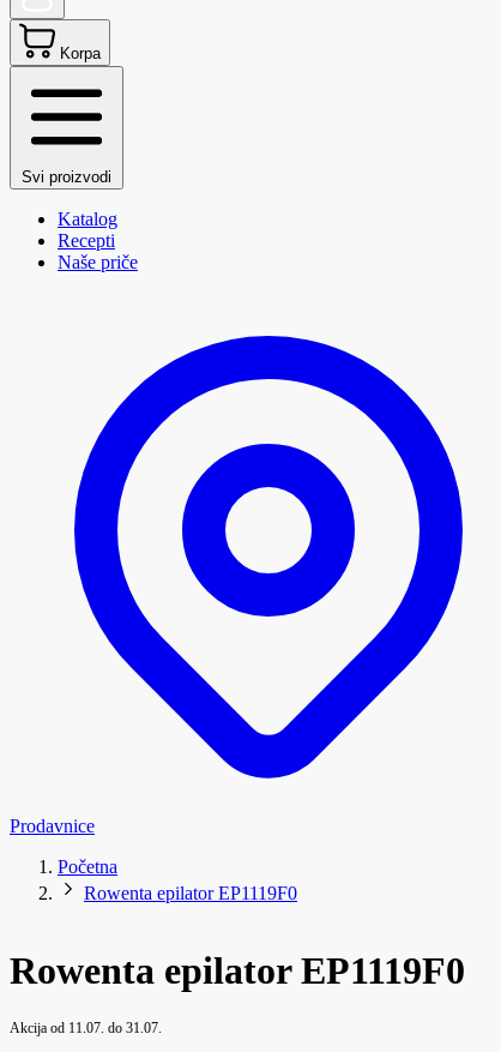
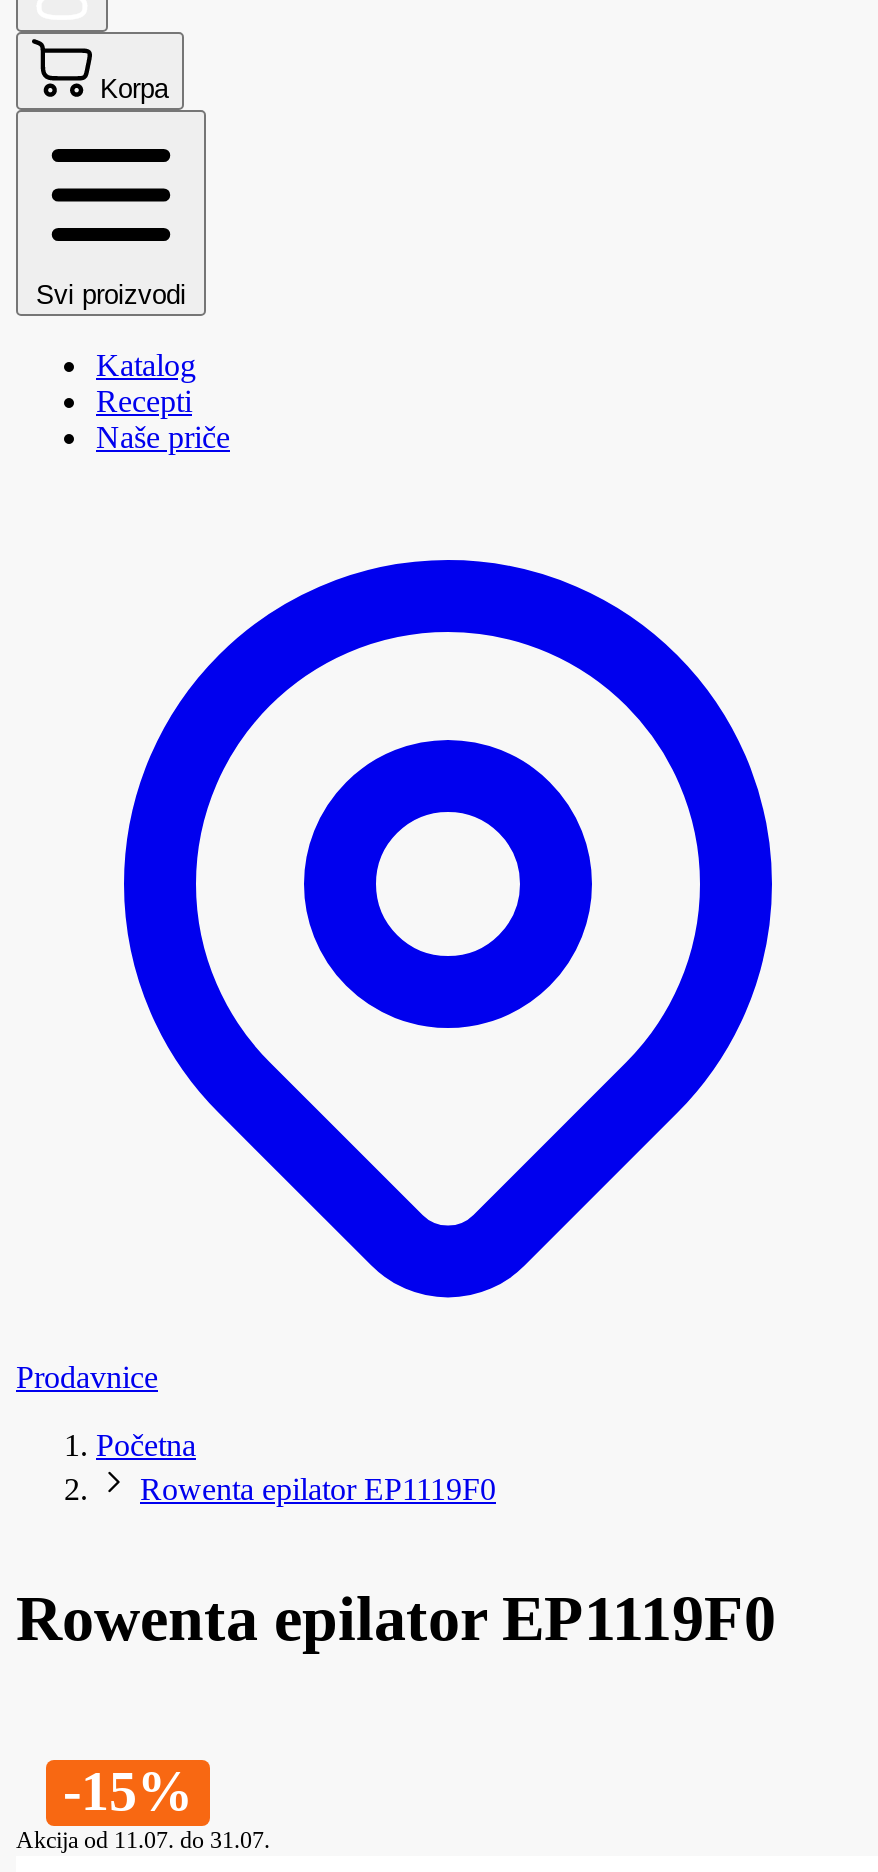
none -> [63,1761,193,1823] -15%

